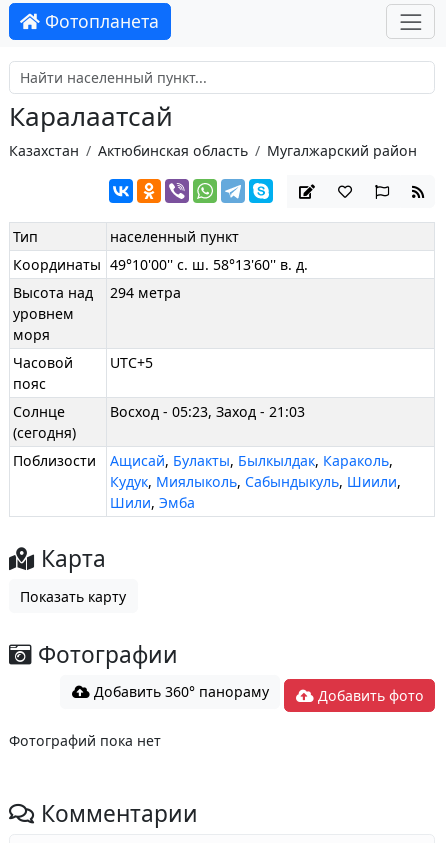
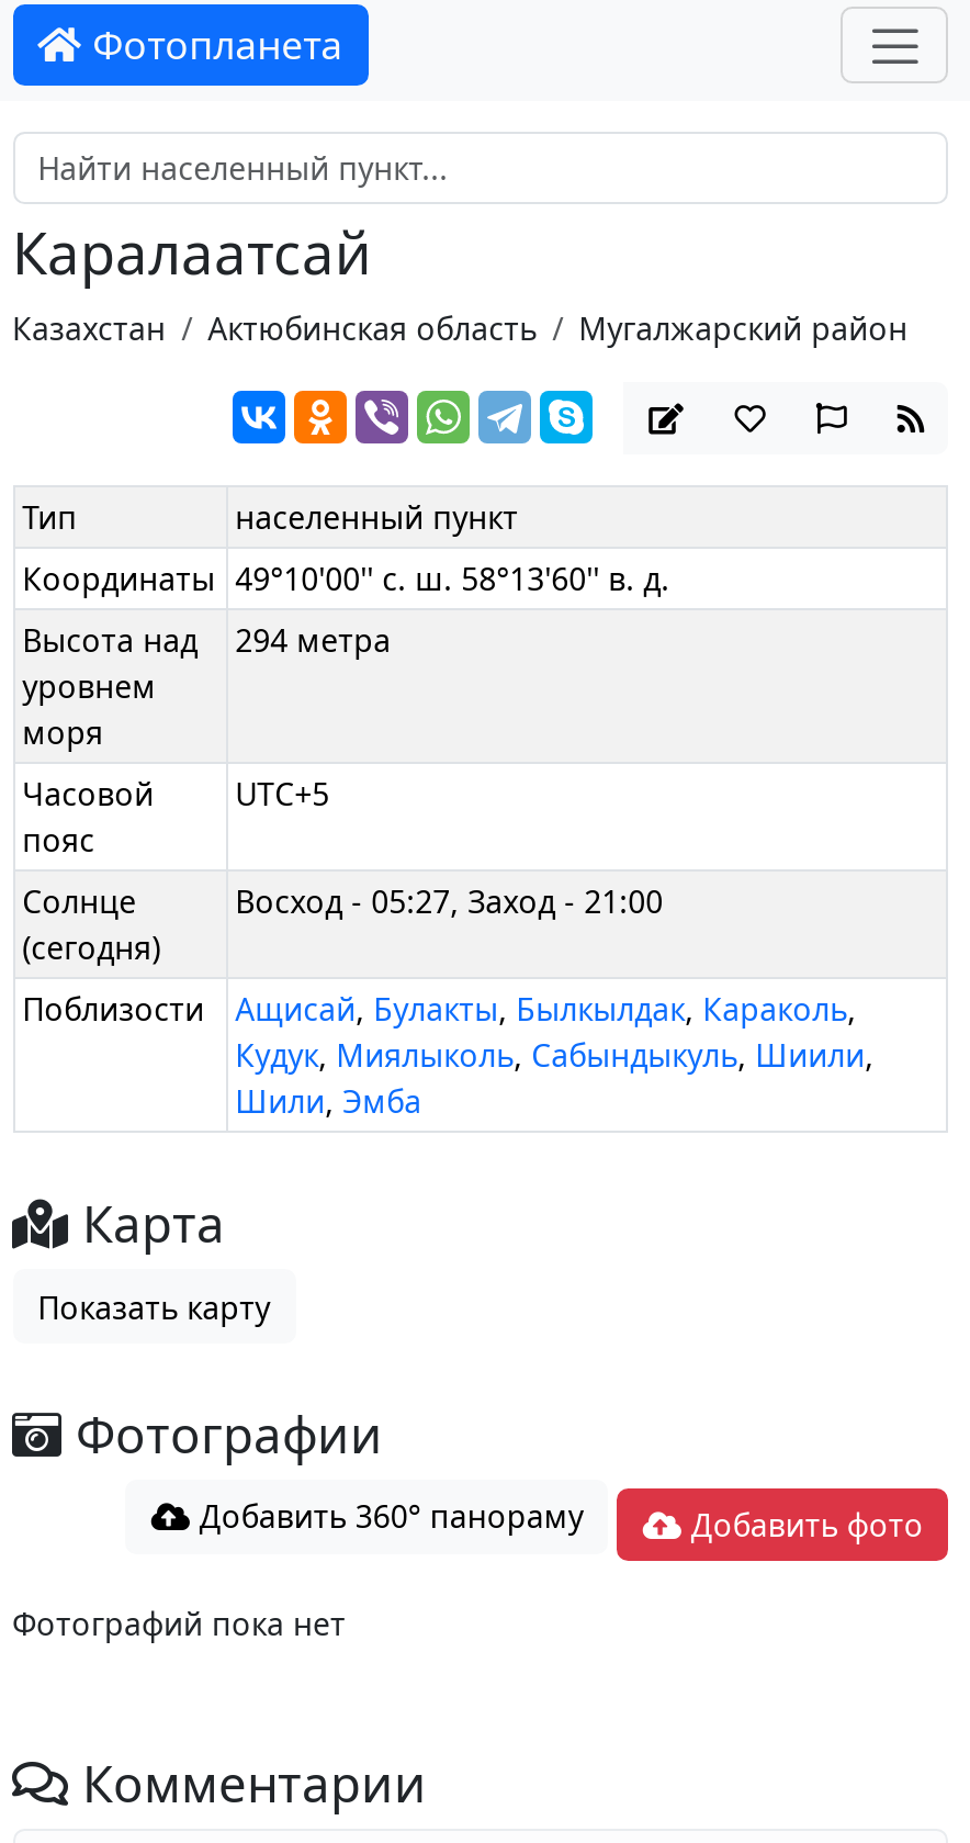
[110,402,305,421] Восход - 05:23, Заход - 21:03 -> [235,881,663,922] Восход - 05:27, Заход - 21:00

